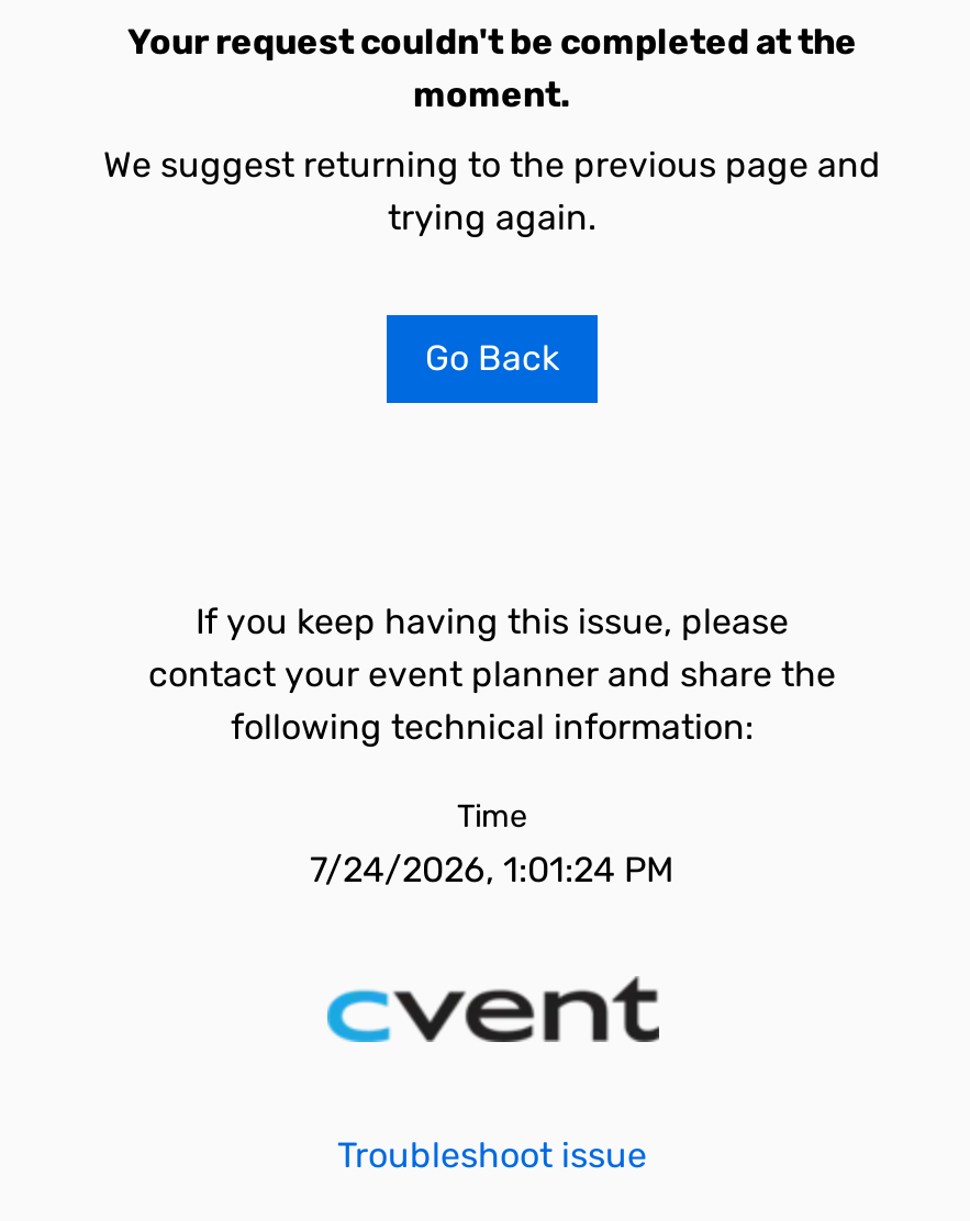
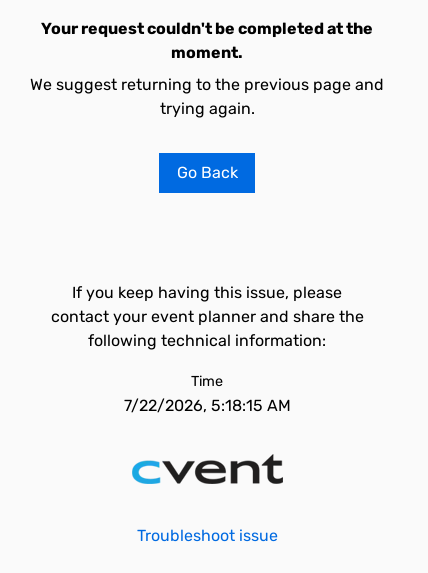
[310,849,674,890] 7/24/2026, 1:01:24 PM -> [123,396,290,415] 7/22/2026, 5:18:15 AM

